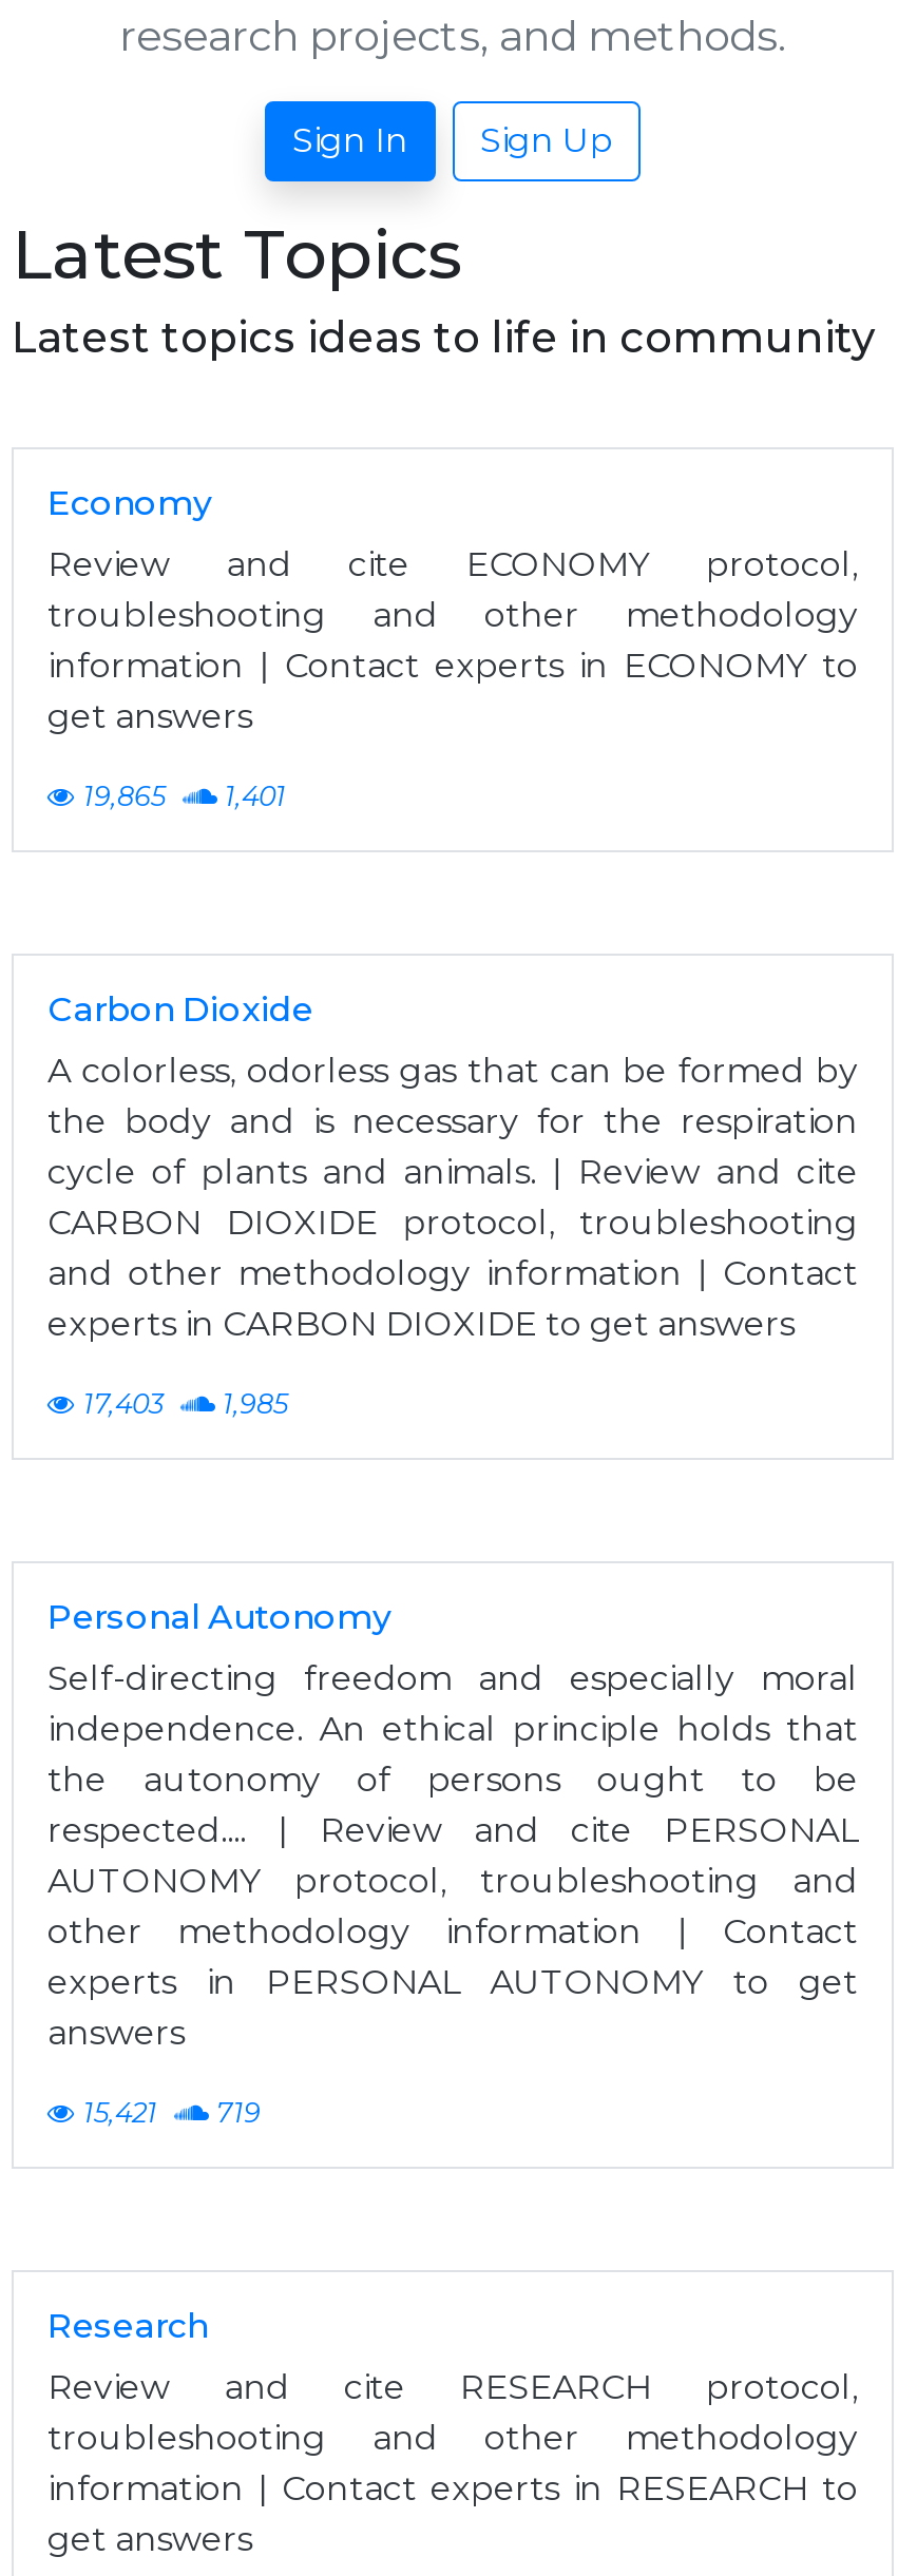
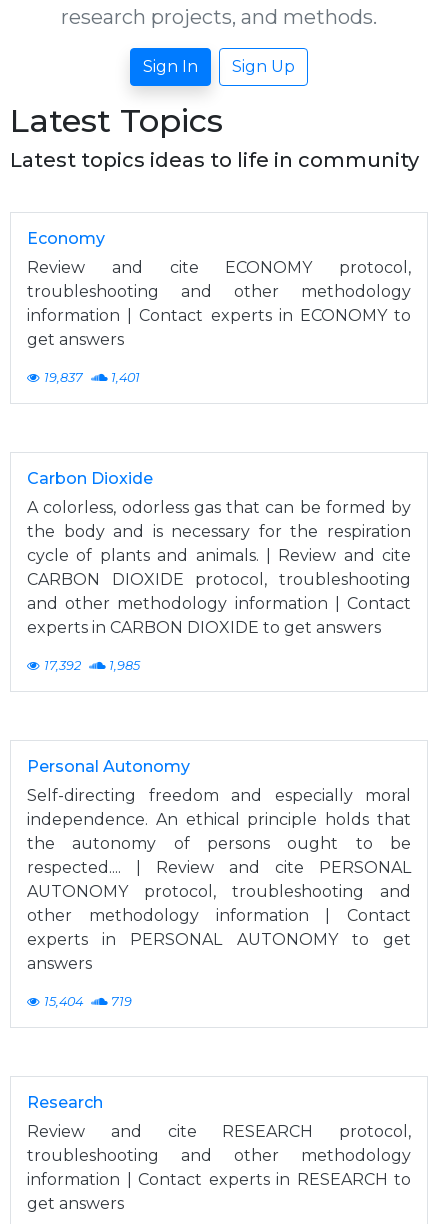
[83,780,286,812] 19,865 1,401 -> [44,370,140,385] 19,837 1,401
[83,1388,288,1419] 17,403 1,985 -> [44,658,140,673] 17,392 1,985
[83,2096,261,2128] 15,421 719 -> [44,994,132,1009] 15,404 719

